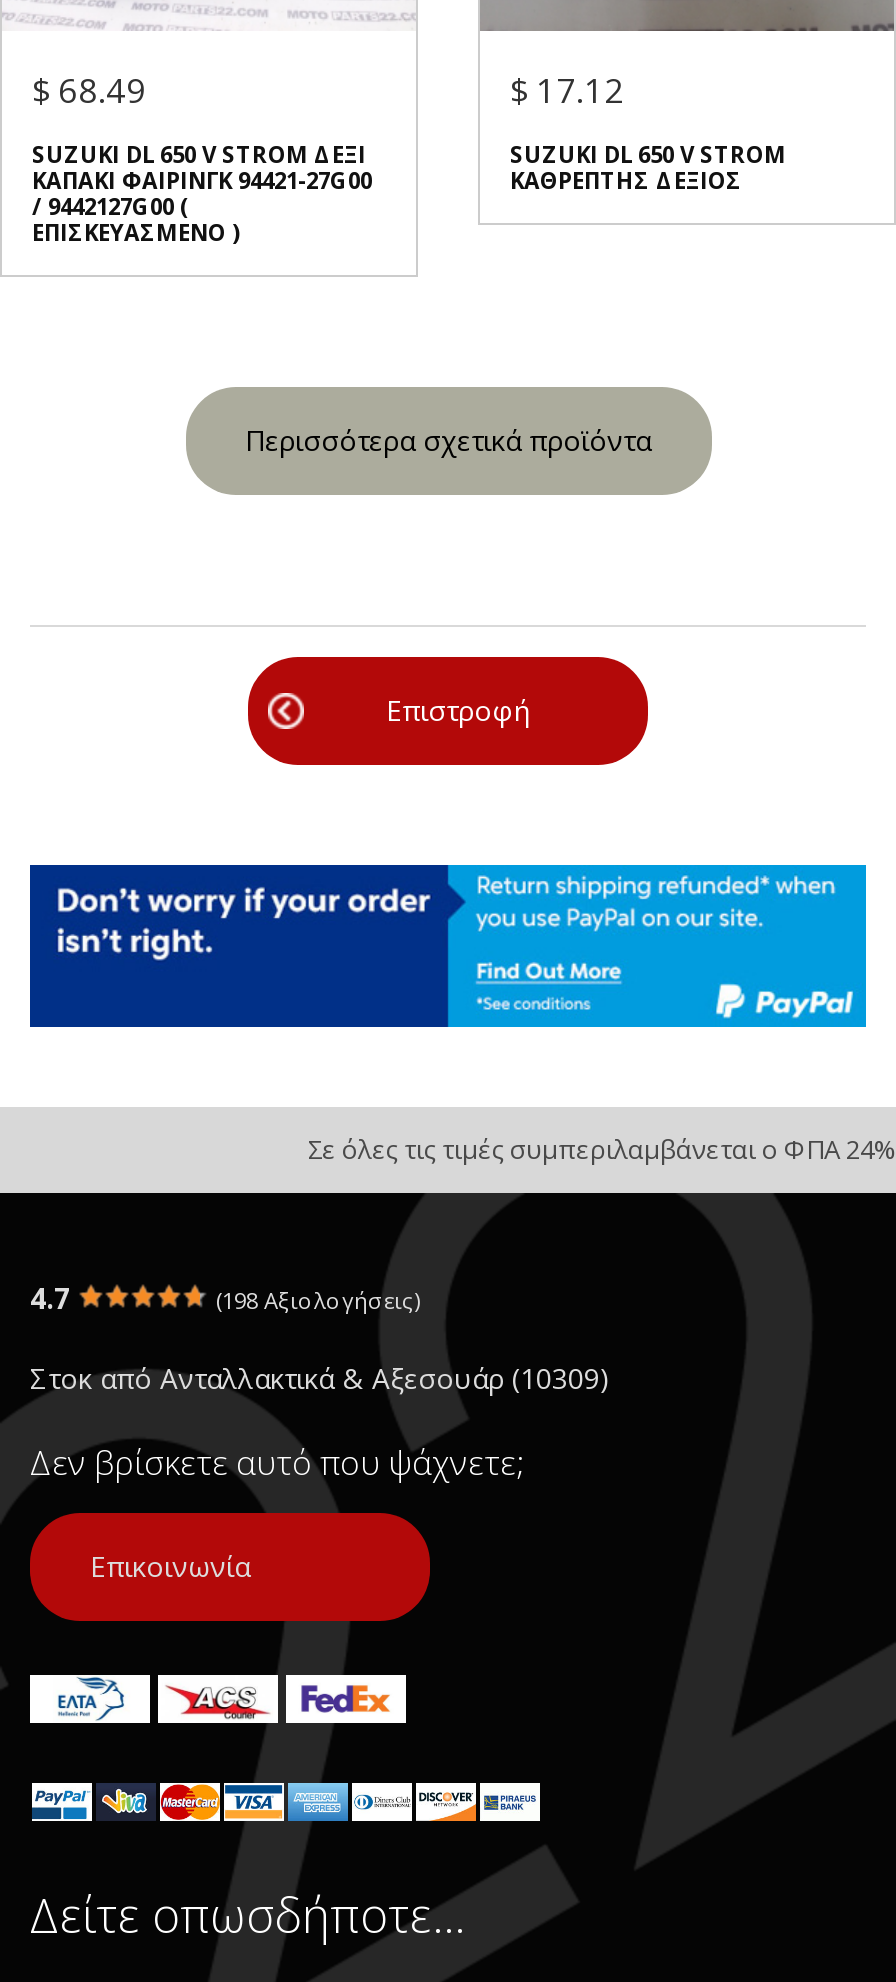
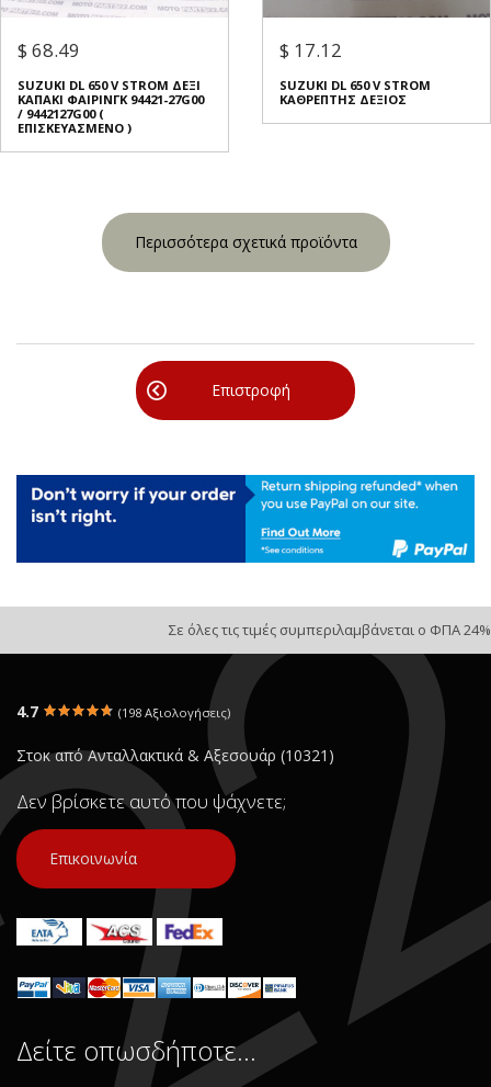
[30,1358,610,1396] Στοκ από Ανταλλακτικά & Αξεσουάρ (10309) -> [16,745,334,766] Στοκ από Ανταλλακτικά & Αξεσουάρ (10321)

